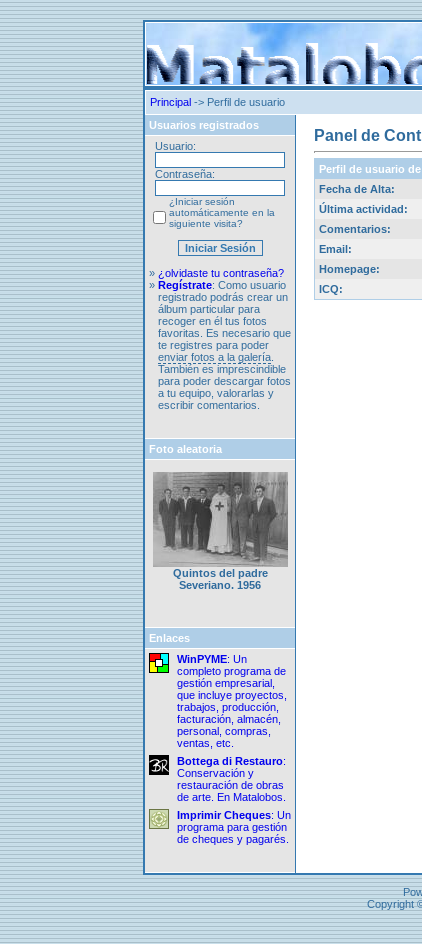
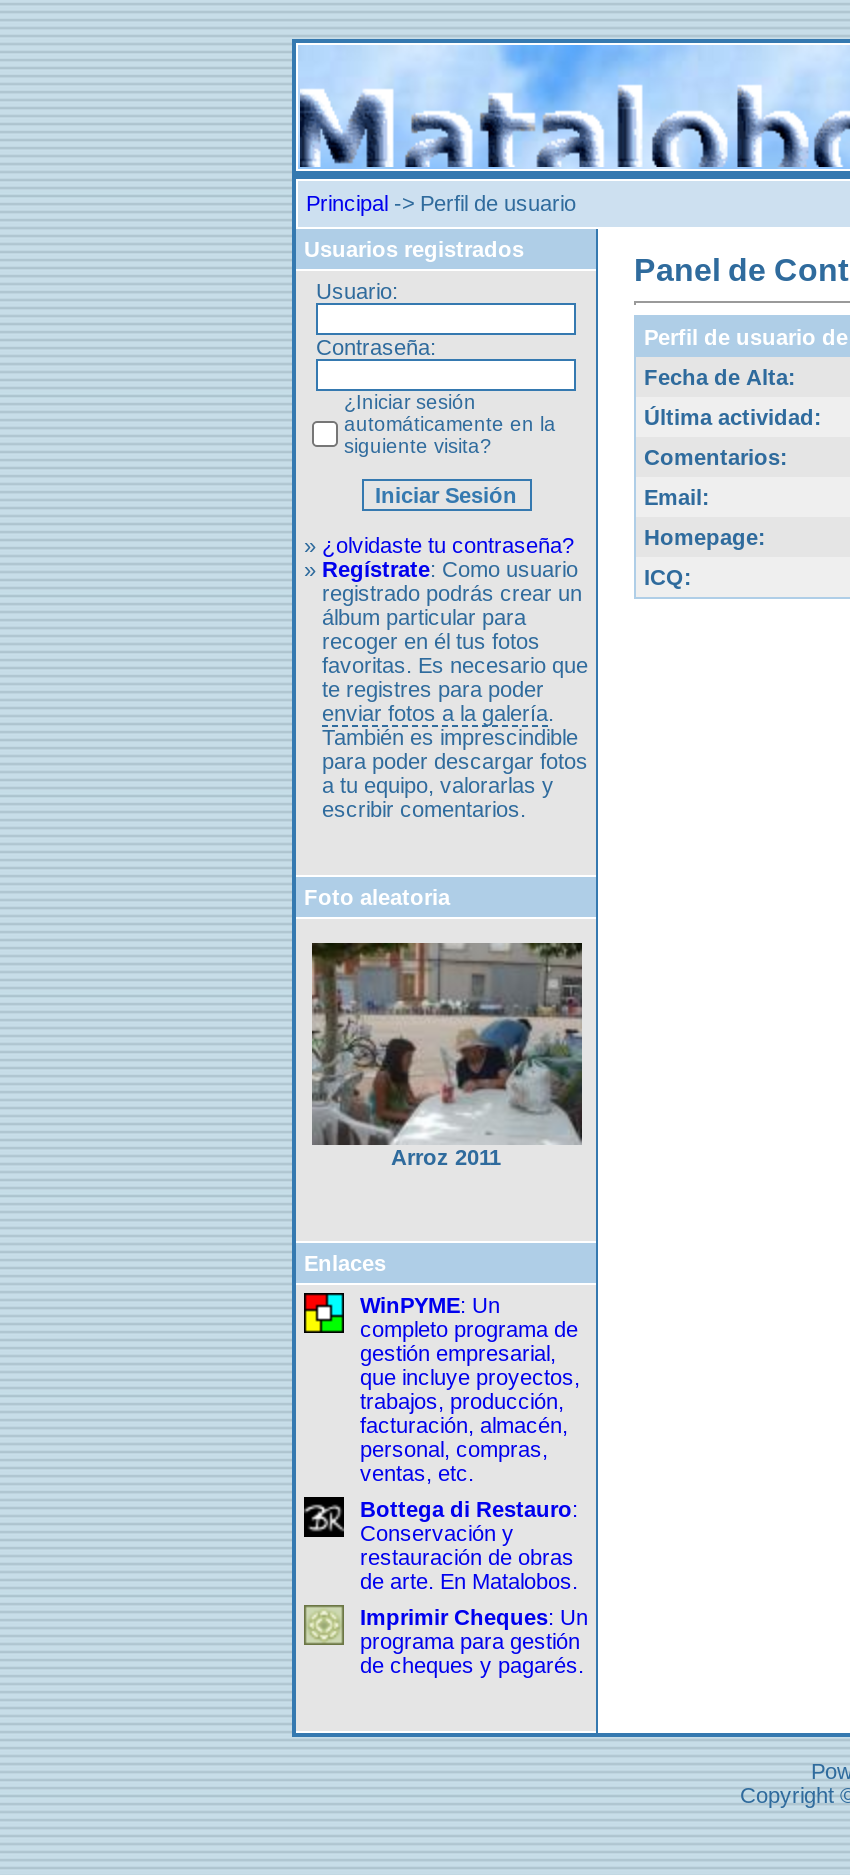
[153,472,288,591] [image] | Quintos del padre | Severiano. 1956 -> [310,943,584,1169] [image] | Arroz 2011

